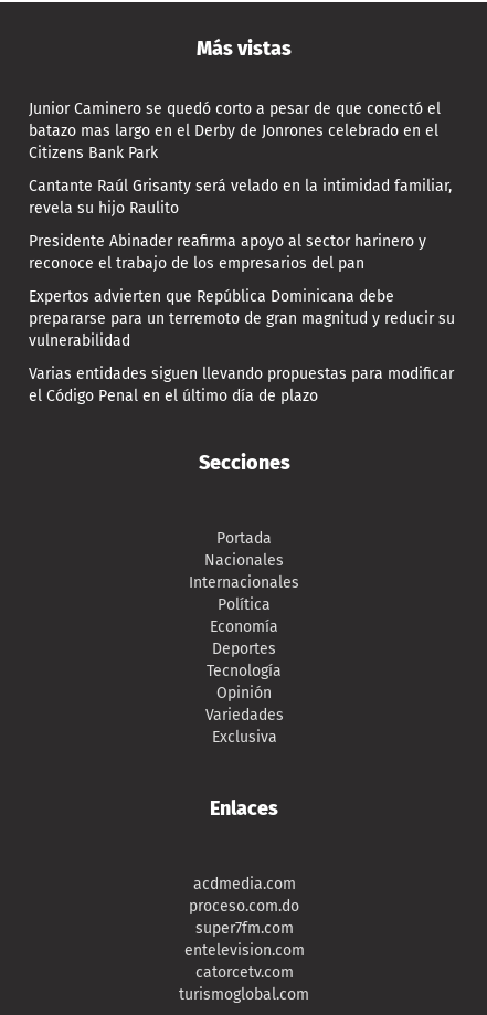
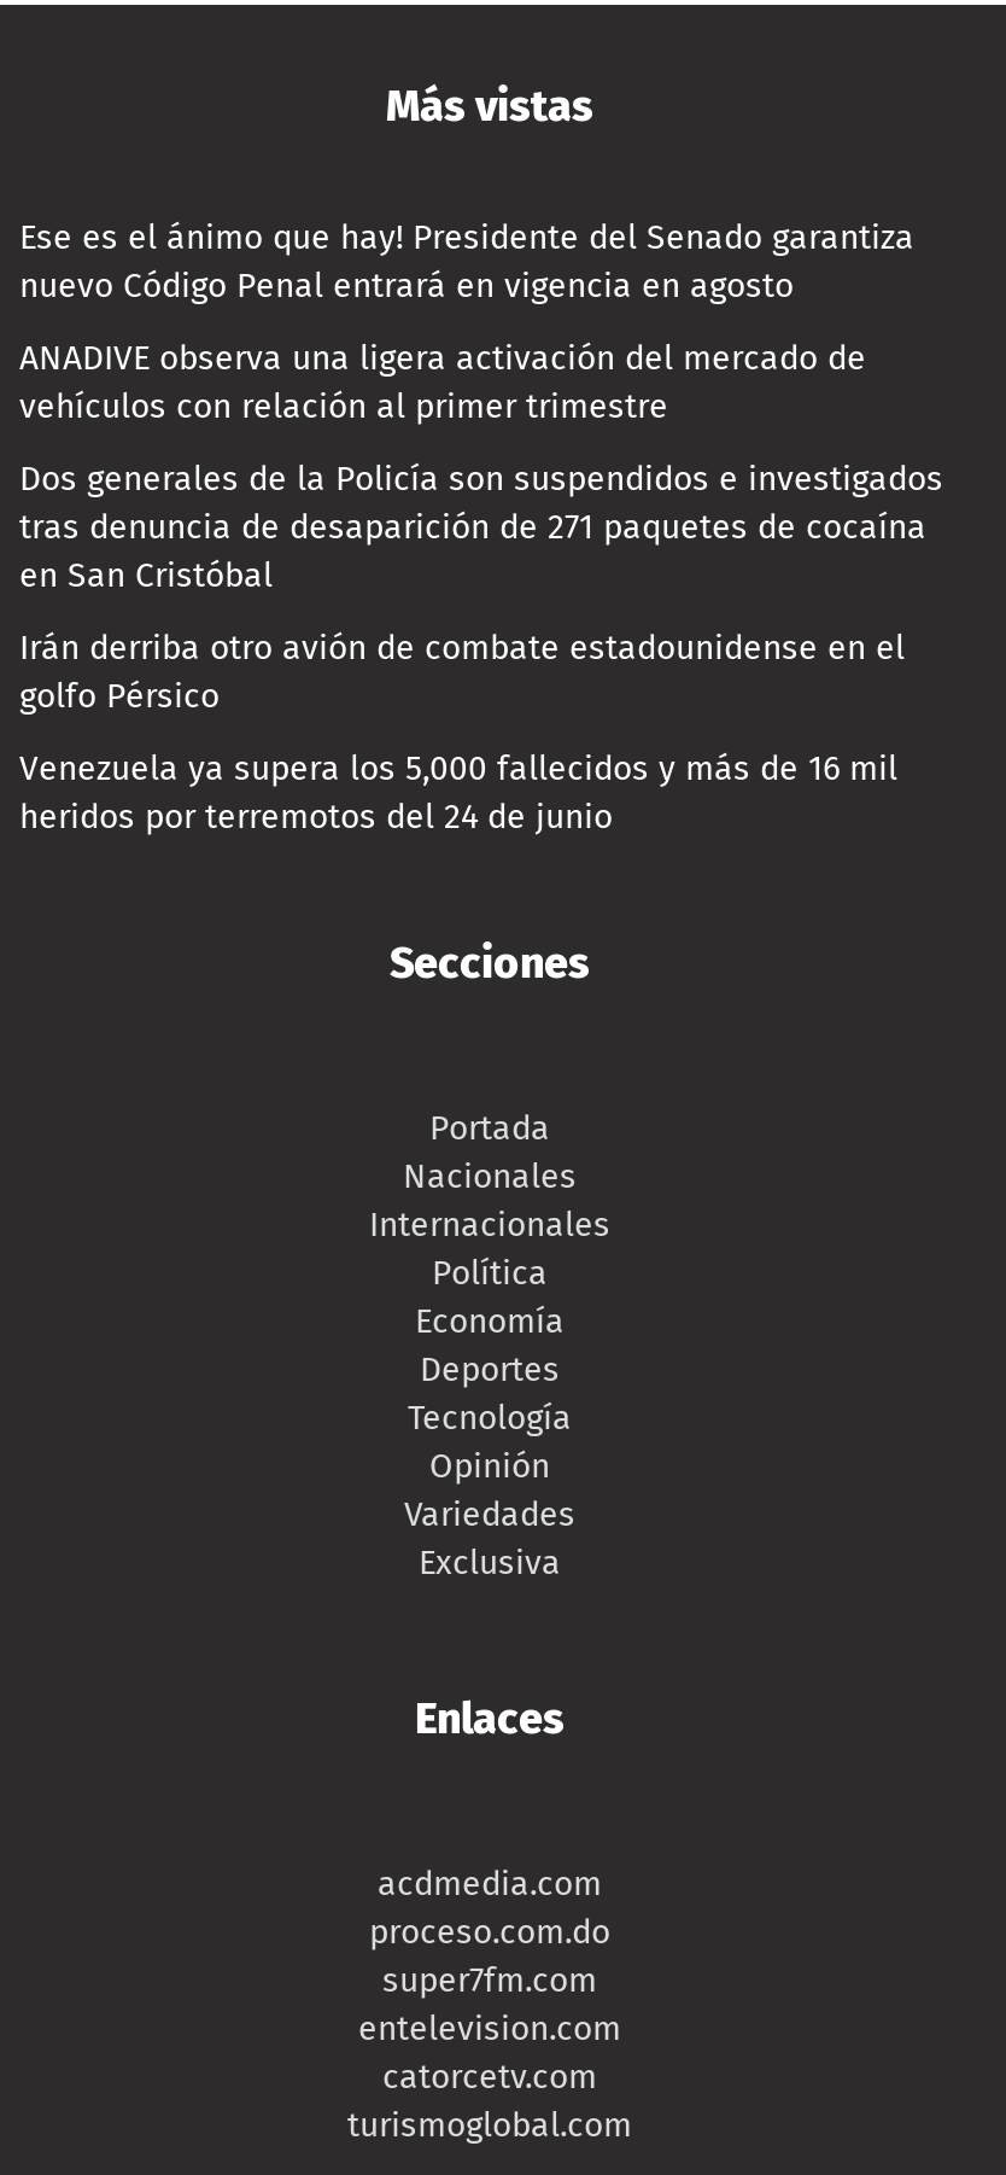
[29,99,441,162] Junior Caminero se quedó corto a pesar de que conectó el | batazo mas largo en el Derby de Jonrones celebrado en el | Citizens Bank Park -> [19,217,914,306] Ese es el ánimo que hay! Presidente del Senado garantiza | nuevo Código Penal entrará en vigencia en agosto
[29,177,452,217] Cantante Raúl Grisanty será velado en la intimidad familiar, | revela su hijo Raulito -> [19,338,866,427] ANADIVE observa una ligera activación del mercado de | vehículos con relación al primer trimestre
[29,232,426,273] Presidente Abinader reafirma apoyo al sector harinero y | reconoce el trabajo de los empresarios del pan -> [19,458,943,596] Dos generales de la Policía son suspendidos e investigados | tras denuncia de desaparición de 271 paquetes de cocaína | en San Cristóbal
[29,287,455,350] Expertos advierten que República Dominicana debe | prepararse para un terremoto de gran magnitud y reducir su | vulnerabilidad -> [19,627,905,717] Irán derriba otro avión de combate estadounidense en el | golfo Pérsico
[29,364,454,405] Varias entidades siguen llevando propuestas para modificar | el Código Penal en el último día de plazo -> [19,748,897,837] Venezuela ya supera los 5,000 fallecidos y más de 16 mil | heridos por terremotos del 24 de junio

